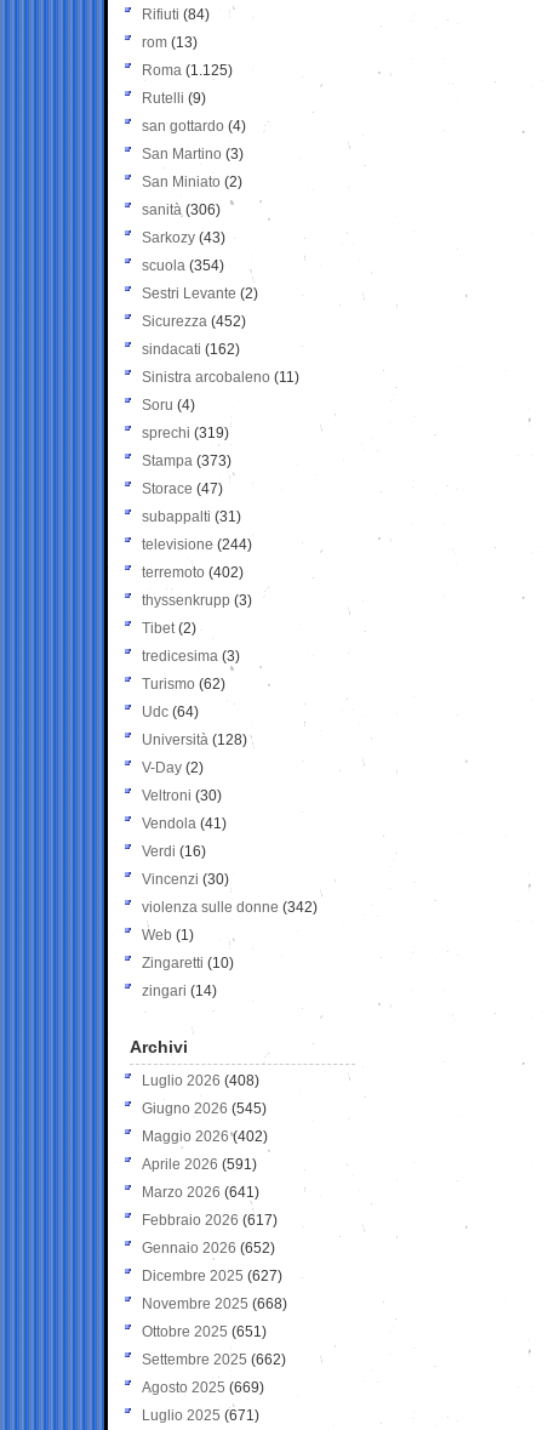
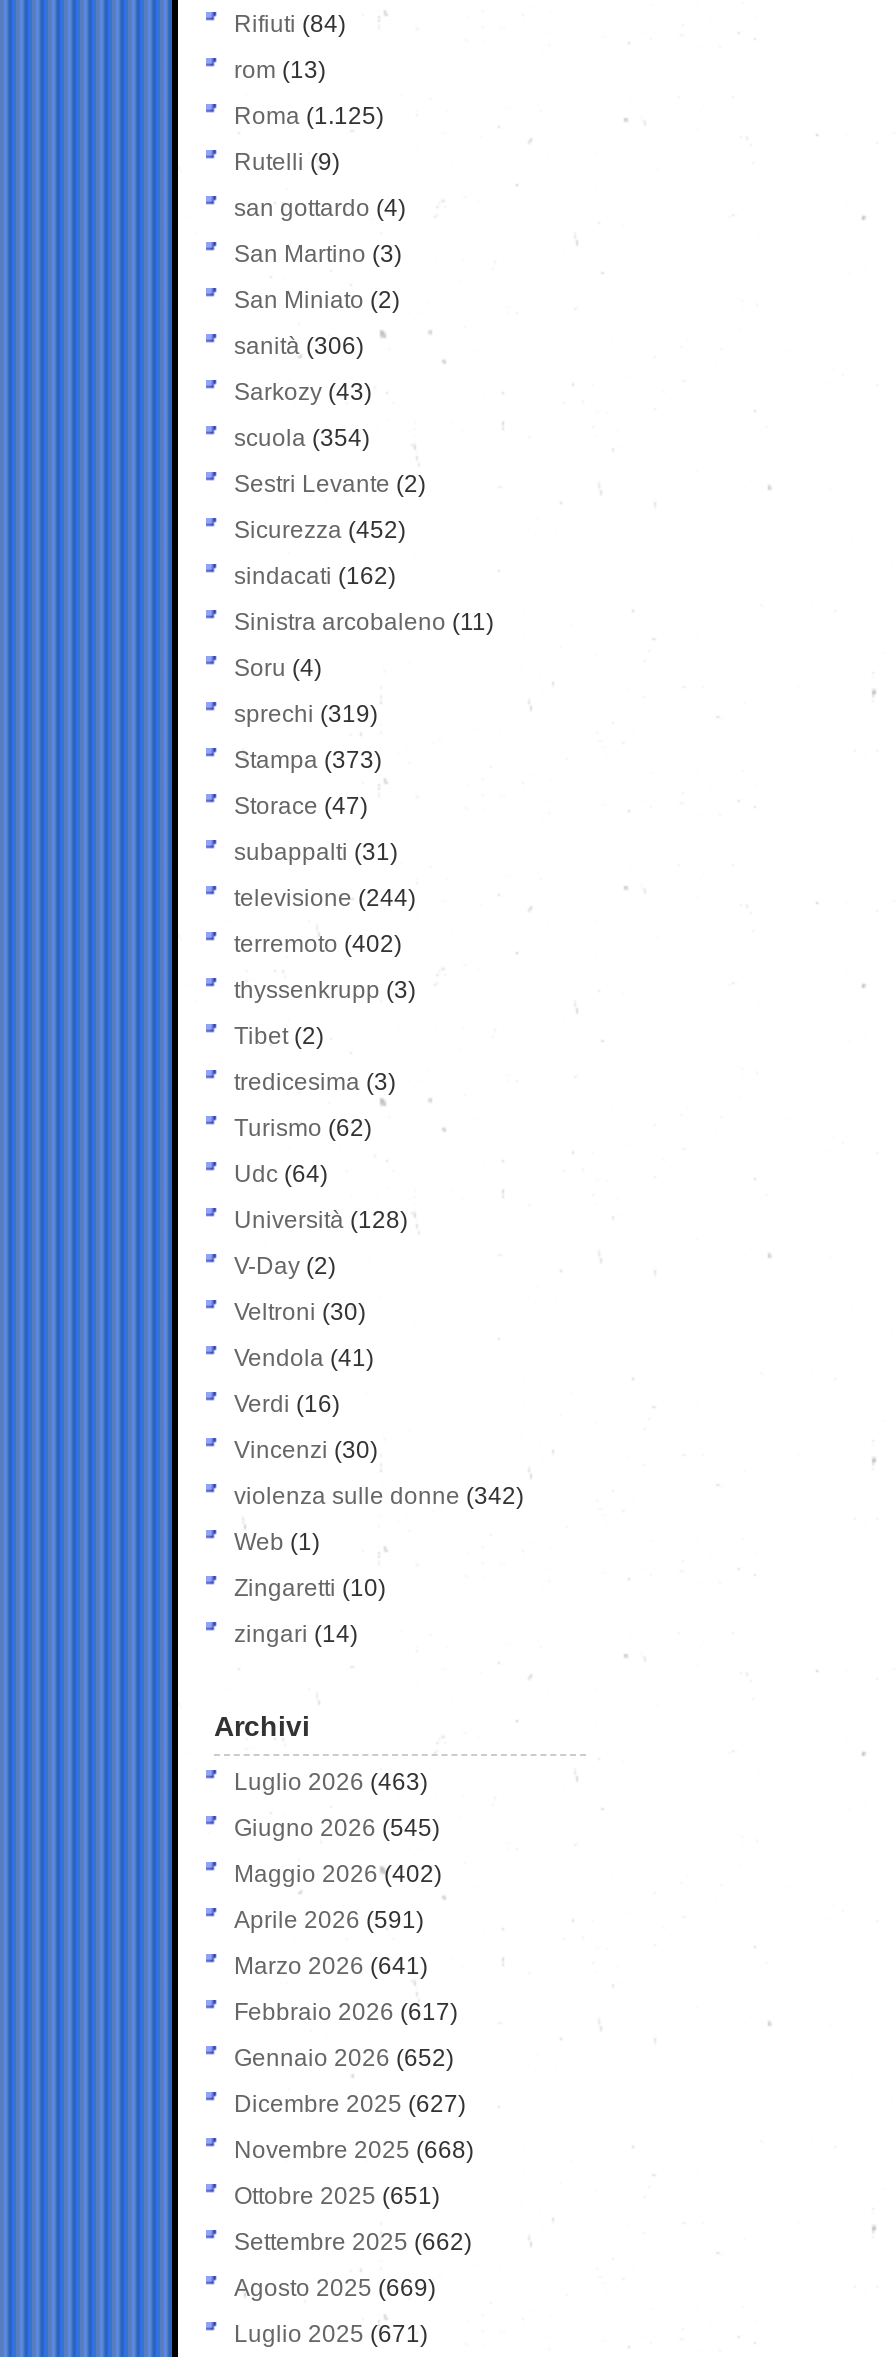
[142,1072,259,1089] Luglio 2026 (408) -> [234,1768,428,1796] Luglio 2026 (463)

